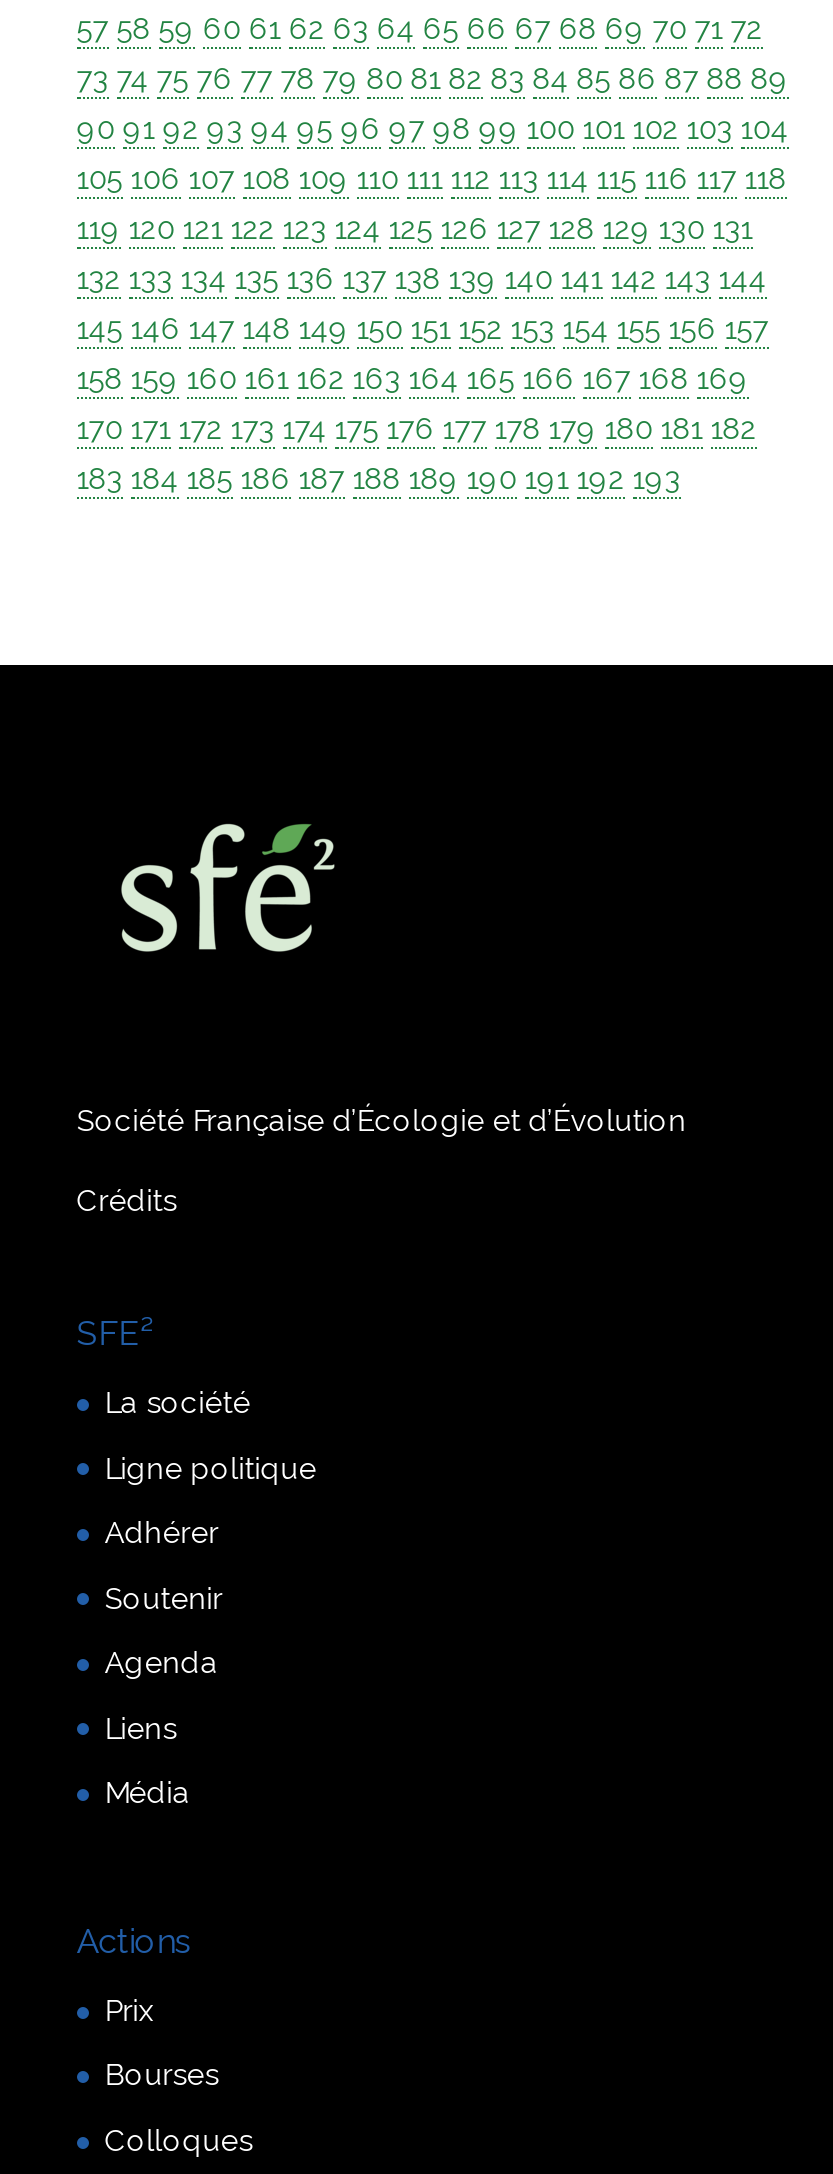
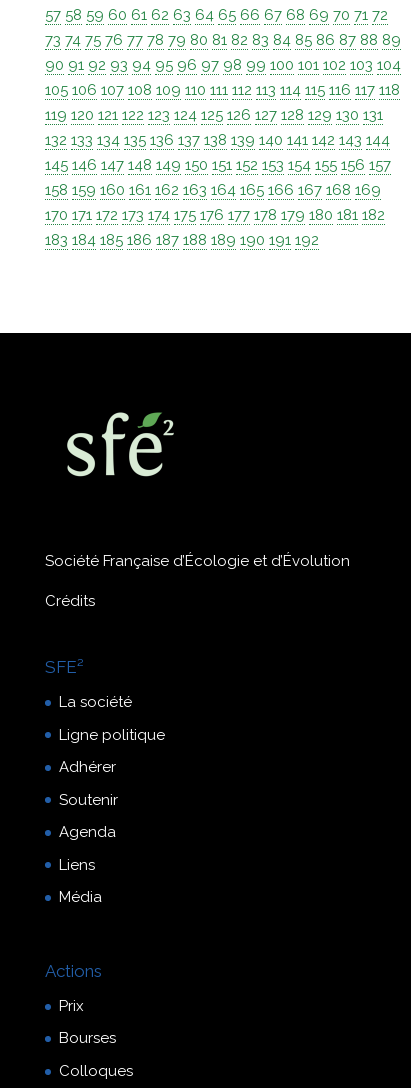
[77,461,681,497] 183 184 185 186 187 188 189 190 191 192 193 -> [45,231,319,249] 183 184 185 186 187 188 189 190 191 192

